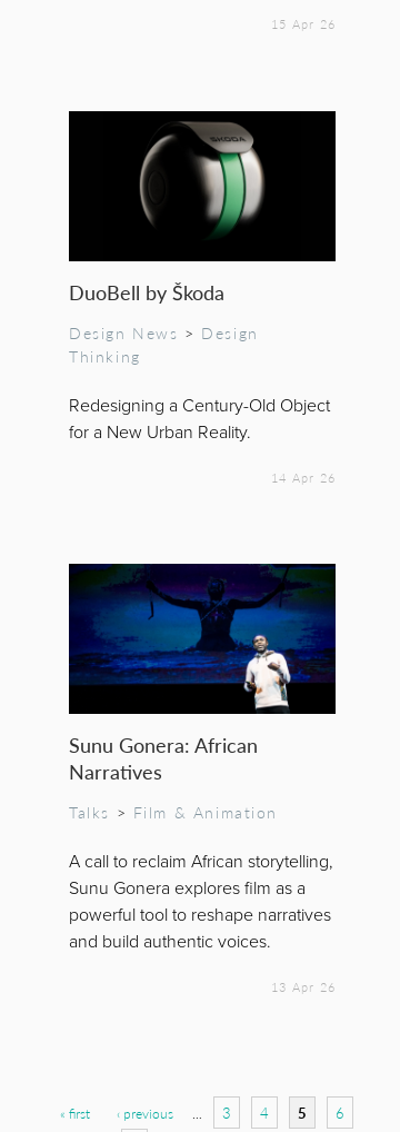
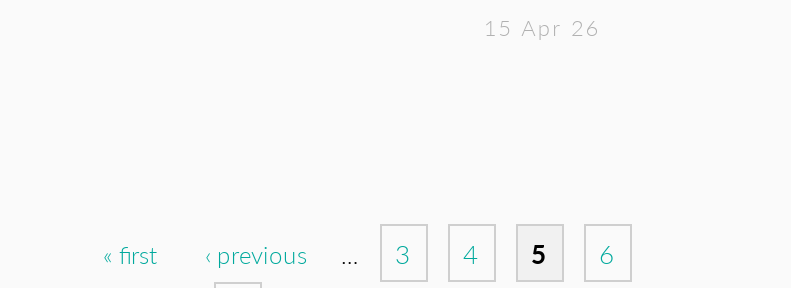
[68,110,337,485] [image] | DuoBell by Škoda | Design News > Design | Thinking | Redesigning a Century-Old Object | for a New Urban Reality. | 14 Apr 26 -> none
[68,563,337,995] [image] | Sunu Gonera: African | Narratives | Talks > Film & Animation | A call to reclaim African storytelling, | Sunu Gonera explores film as a | powerful tool to reshape narratives | and build authentic voices. | 13 Apr 26 -> none

